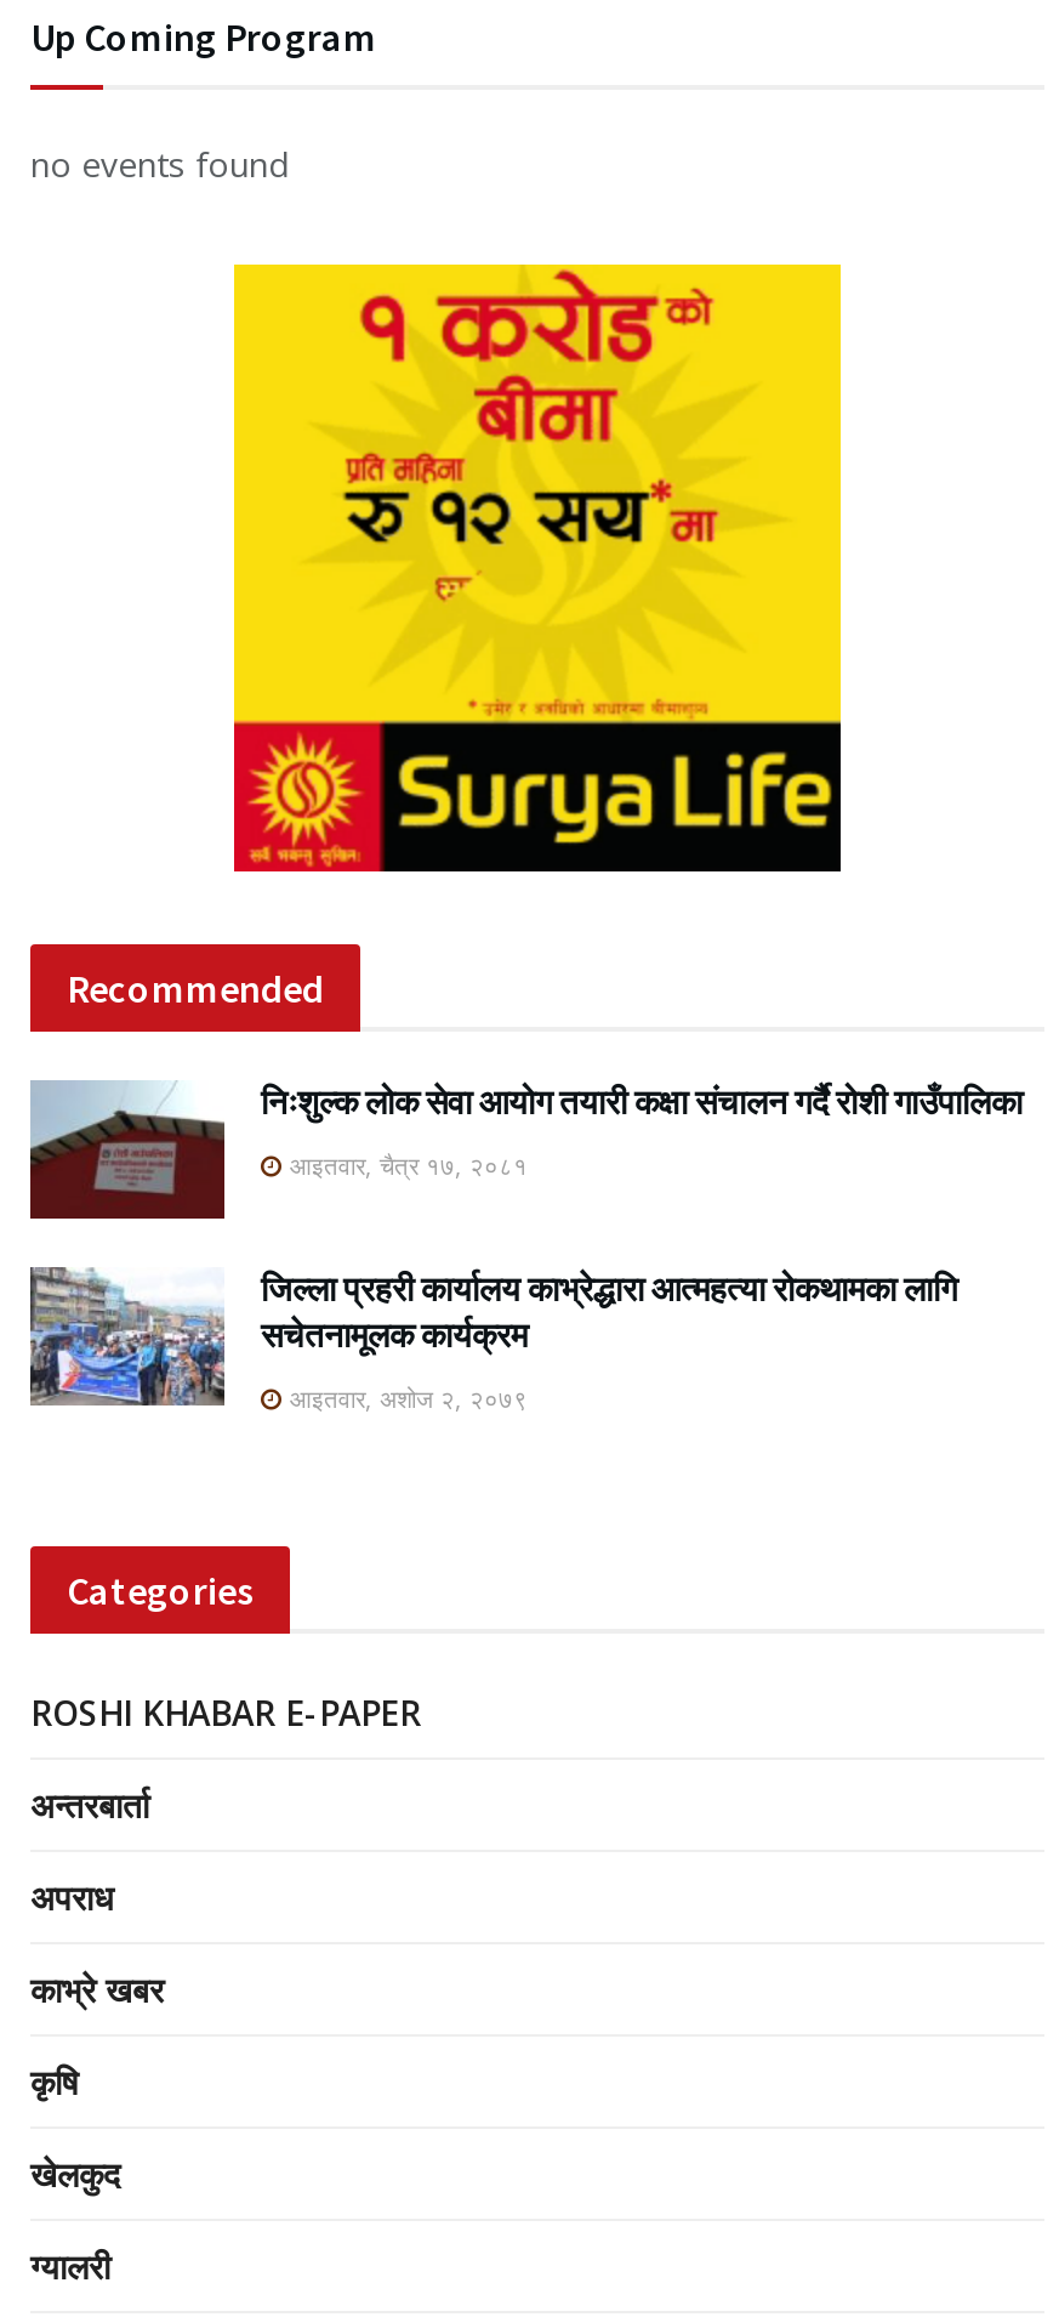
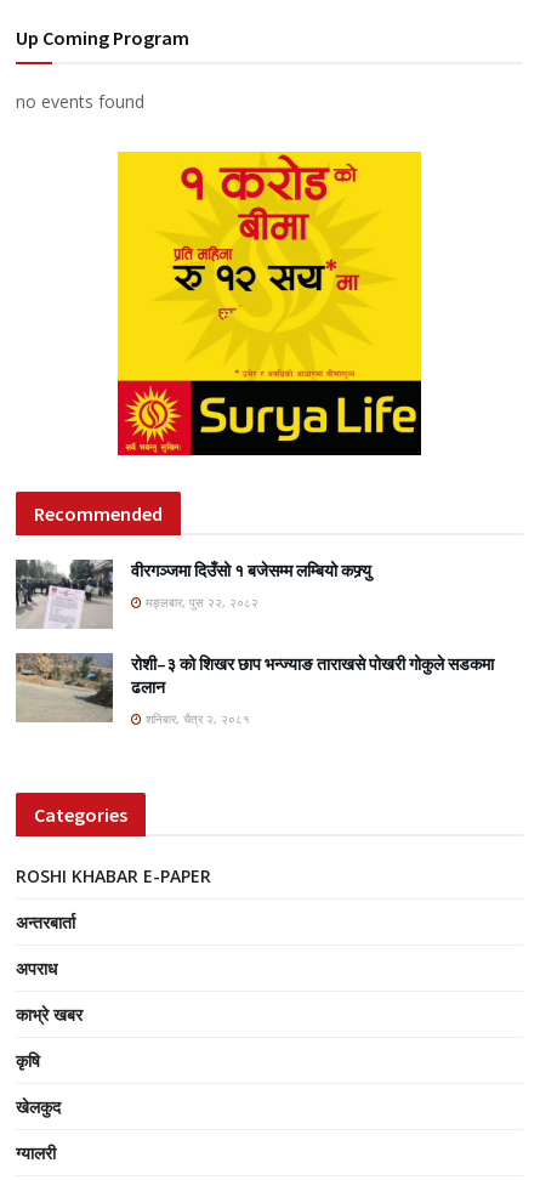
[28,1080,1023,1221] [image] | निःशुल्क लोक सेवा आयोग तयारी कक्षा संचालन गर्दै रोशी गाउँपालिका -> [16,558,371,629] [image] | वीरगञ्जमा दिउँसो १ बजेसम्म लम्बियो कफ्र्यु
[283,1148,528,1182] आइतवार, चैत्र १७, २०८१ -> [142,593,258,610] मङ्लबार, पुस २२, २०८२
[28,1267,957,1405] [image] | जिल्ला प्रहरी कार्यालय काभ्रेद्धारा आत्महत्या रोकथामका लागि | सचेतनामूलक कार्यक्रम -> [16,652,494,722] [image] | रोशी–३ को शिखर छाप भन्ज्याङ ताराखसे पोखरी गोकुले सडकमा | ढलान
[283,1381,528,1415] आइतवार, अशोज २, २०७९ -> [142,710,250,727] शनिबार, चैत्र २, २०८१

